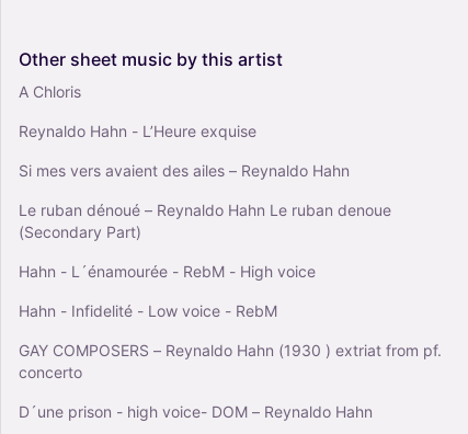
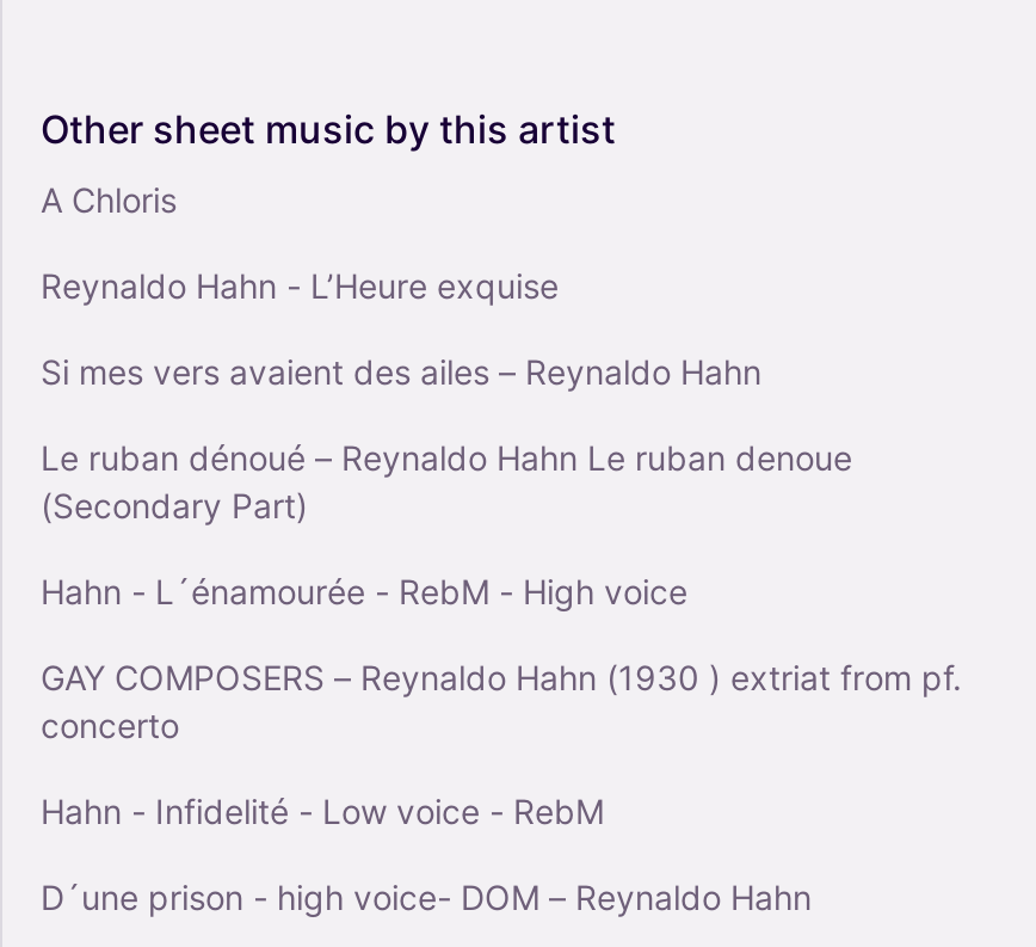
moved [19,302,277,320] -> [41,791,604,832]: Hahn - Infidelité - Low voice - RebM
moved [19,341,442,382] -> [41,658,962,746]: GAY COMPOSERS – Reynaldo Hahn (1930 ) extriat from pf. | concerto

